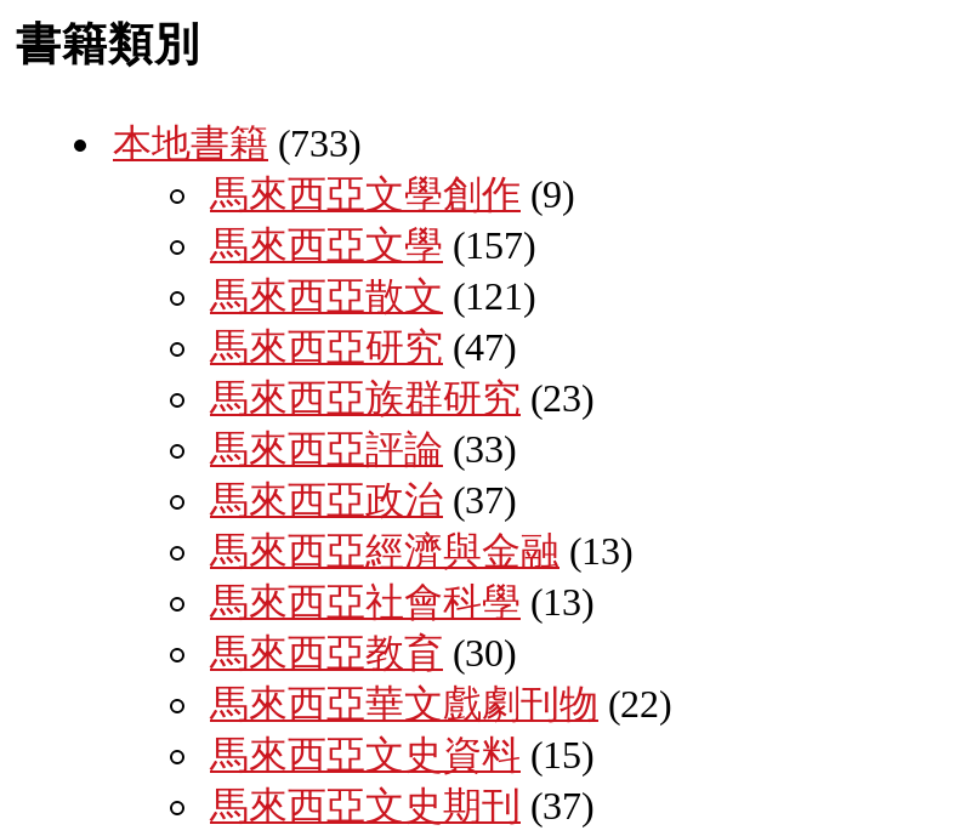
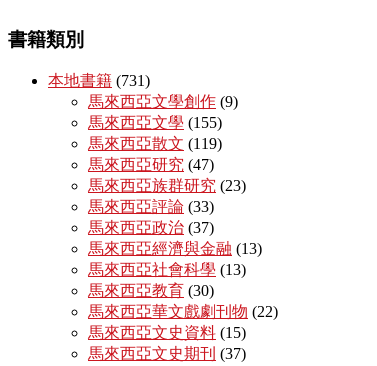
[113,124,360,165] 本地書籍 (733) -> [48,72,150,89] 本地書籍 (731)
[210,225,535,267] 馬來西亞文學 (157) -> [88,114,222,131] 馬來西亞文學 (155)
[210,276,535,318] 馬來西亞散文 (121) -> [88,135,222,152] 馬來西亞散文 (119)

